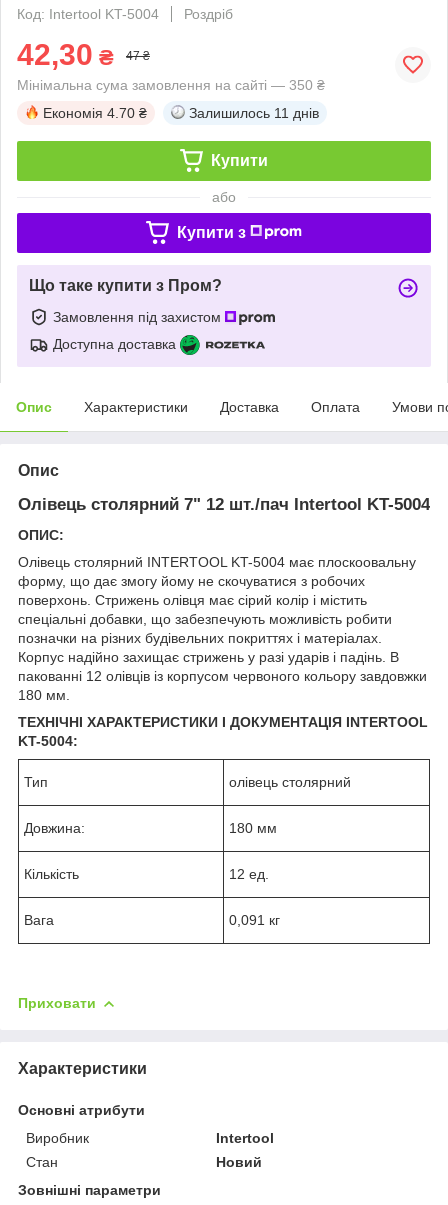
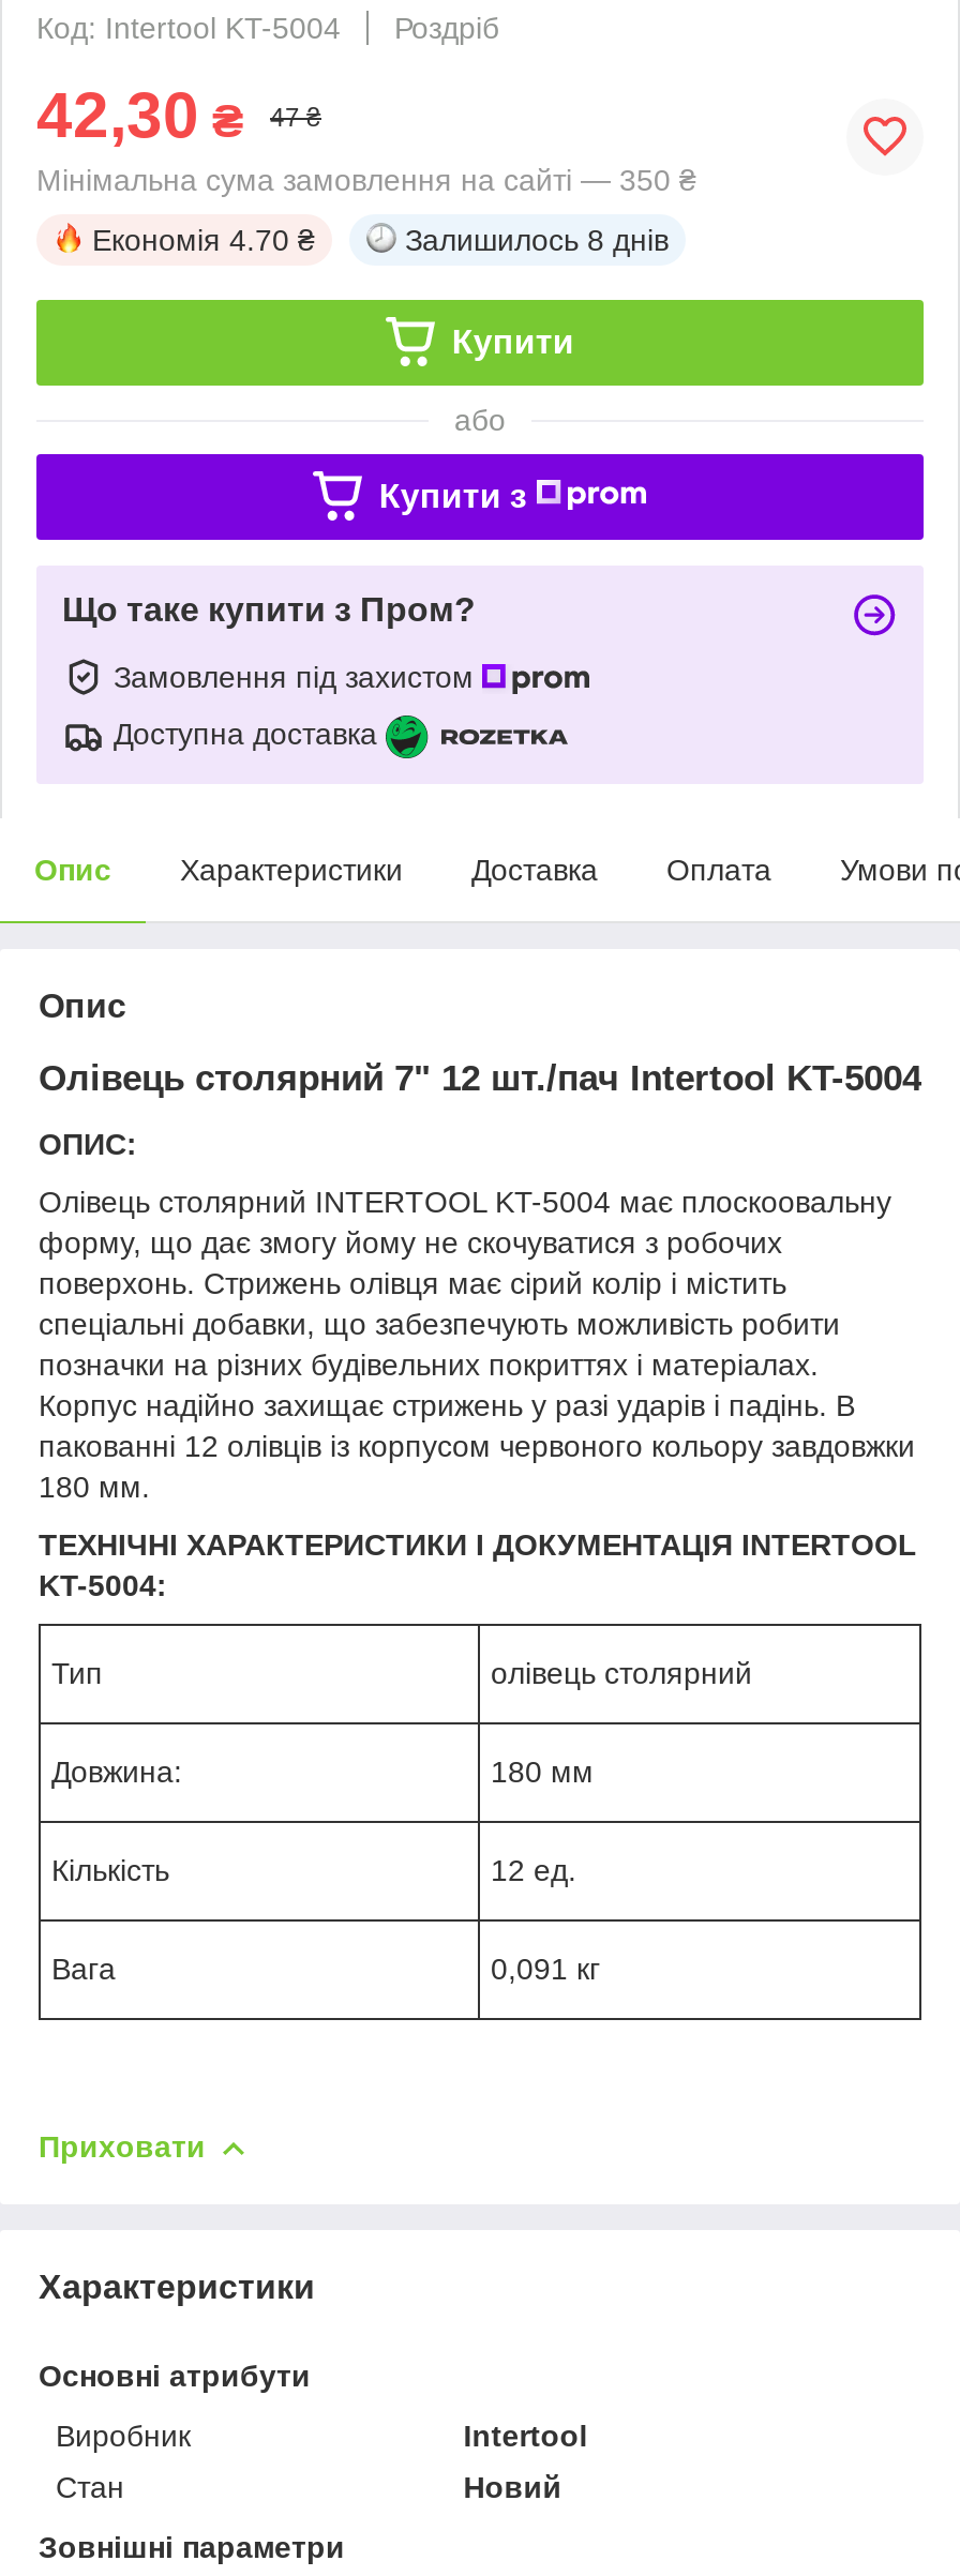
[189,105,319,121] Залишилось 11 днів -> [405,222,669,257] Залишилось 8 днів

